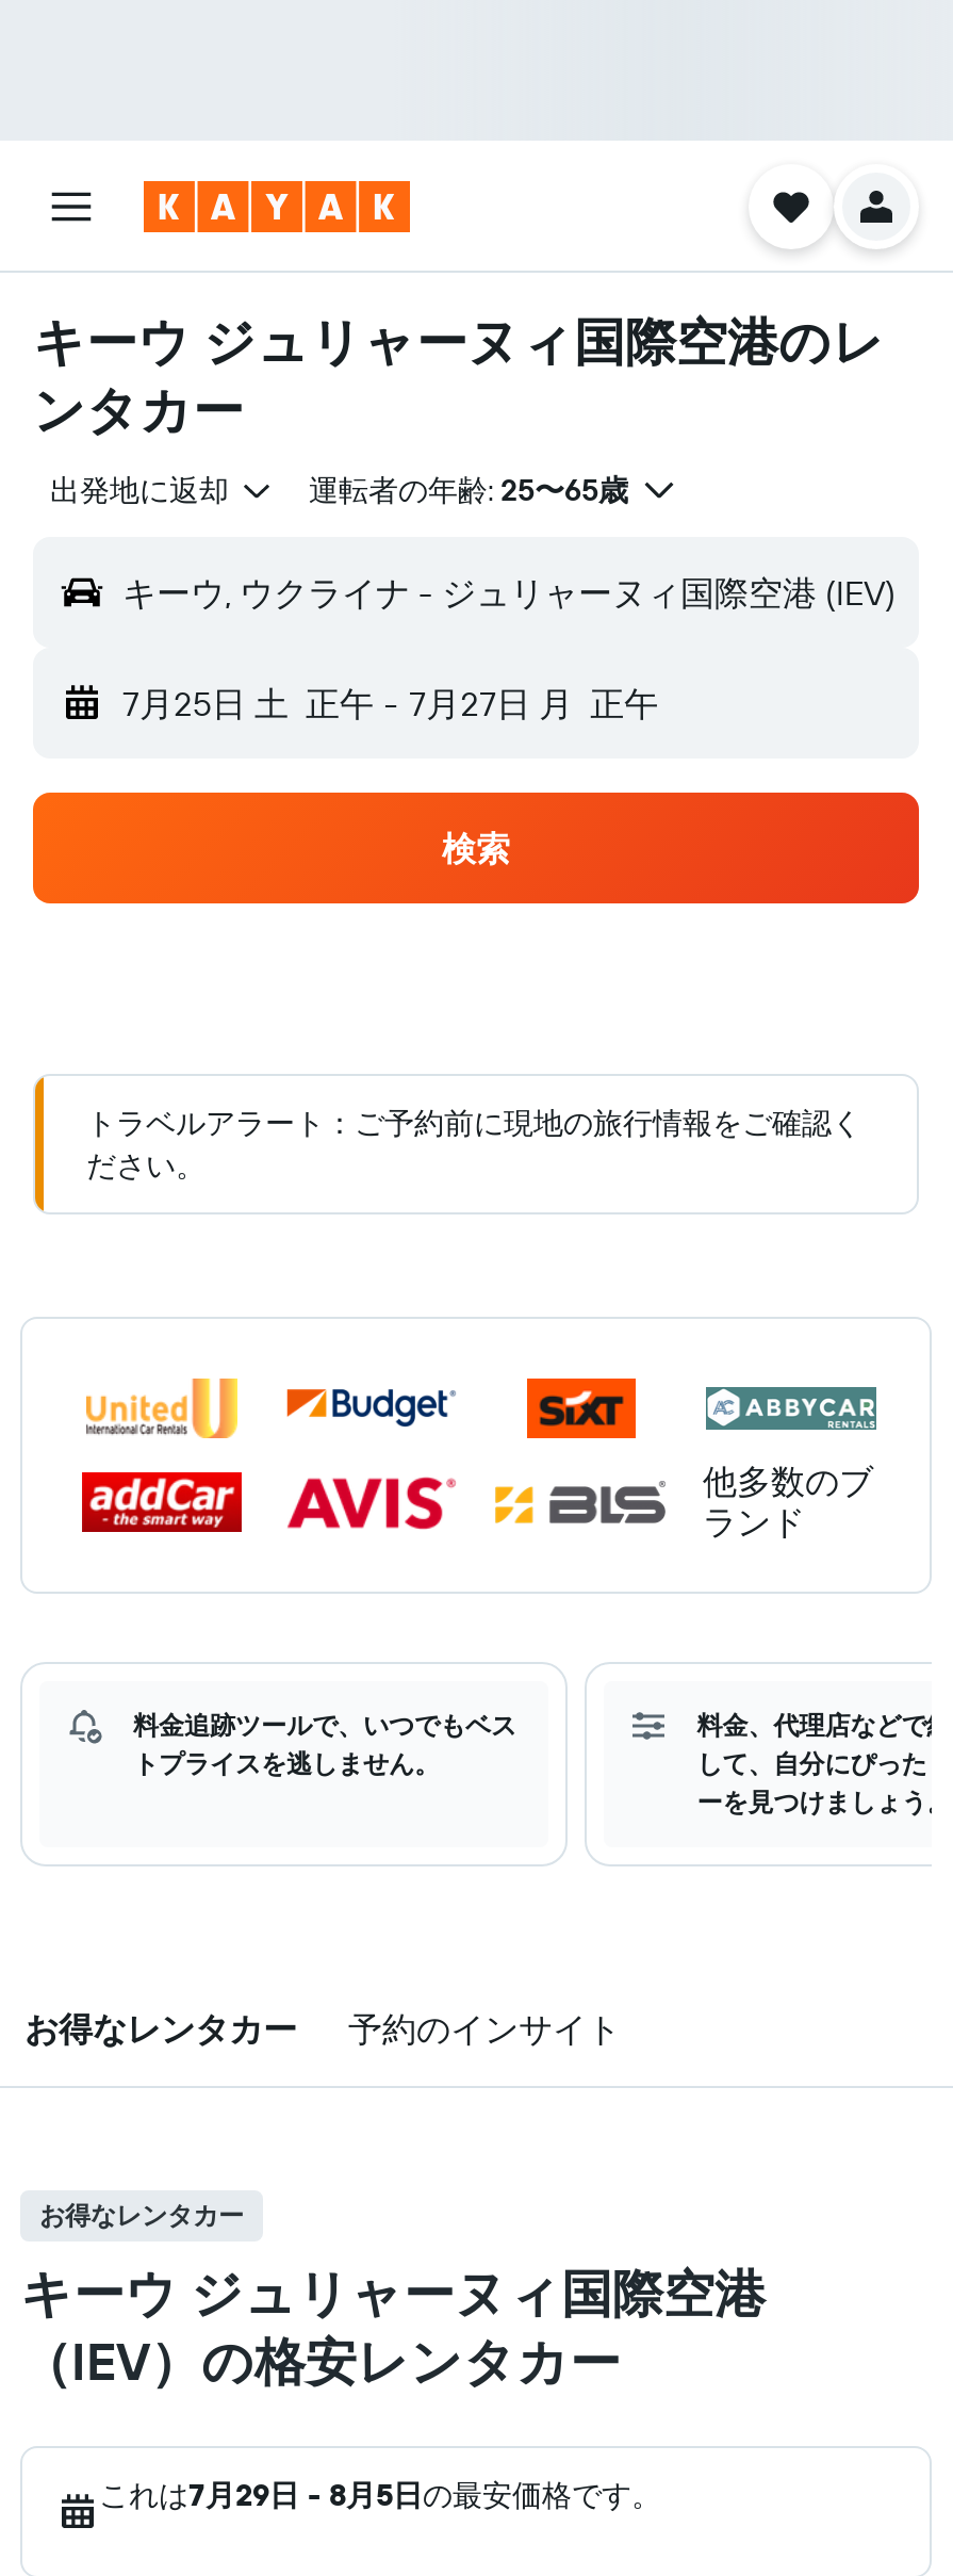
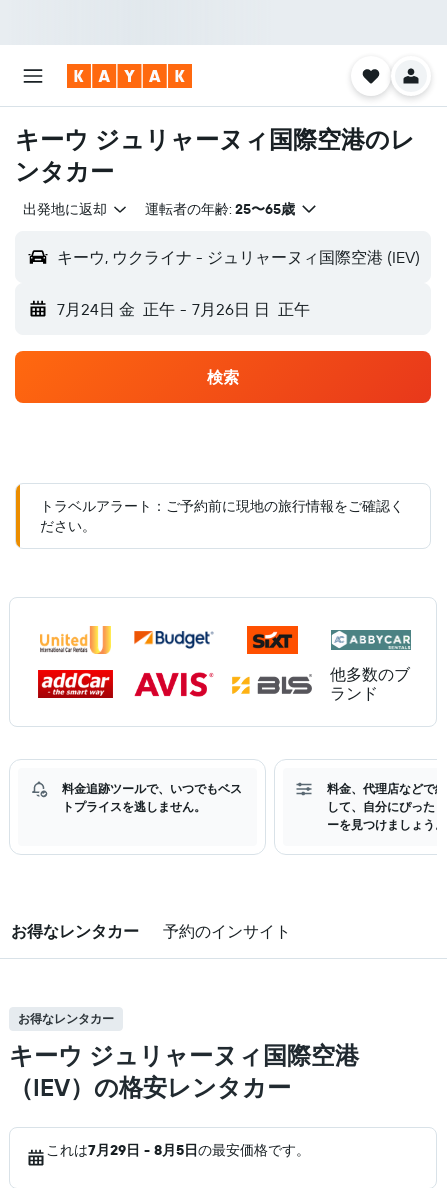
[122,682,658,724] 7月25日 土 正午 - 7月27日 月 正午 -> [57,299,310,319] 7月24日 金 正午 - 7月26日 日 正午

